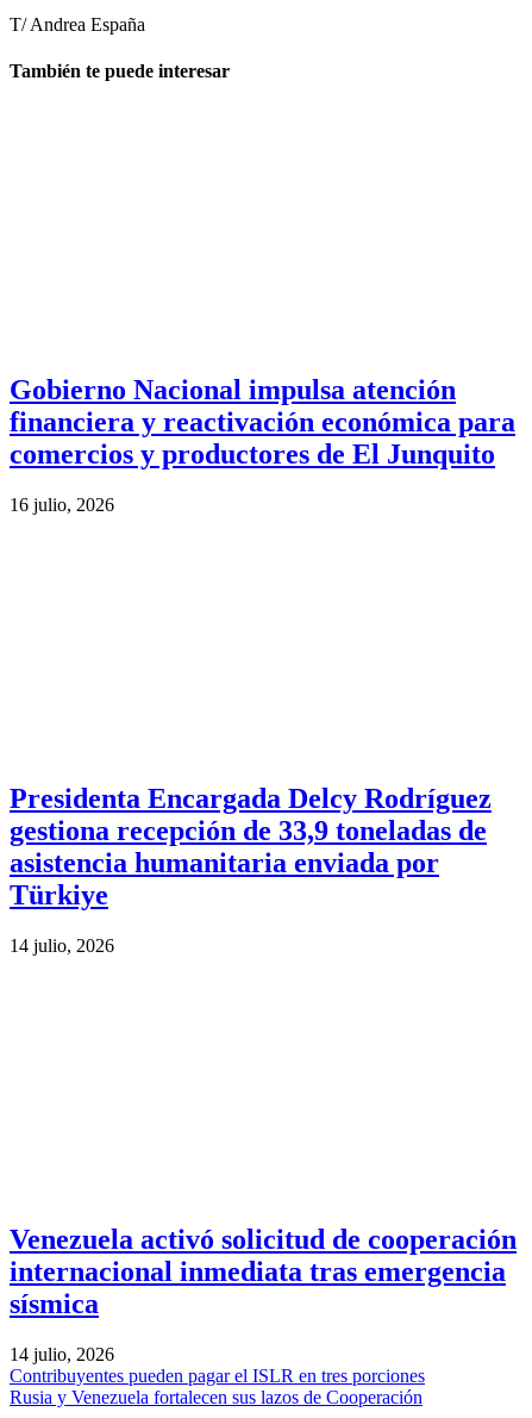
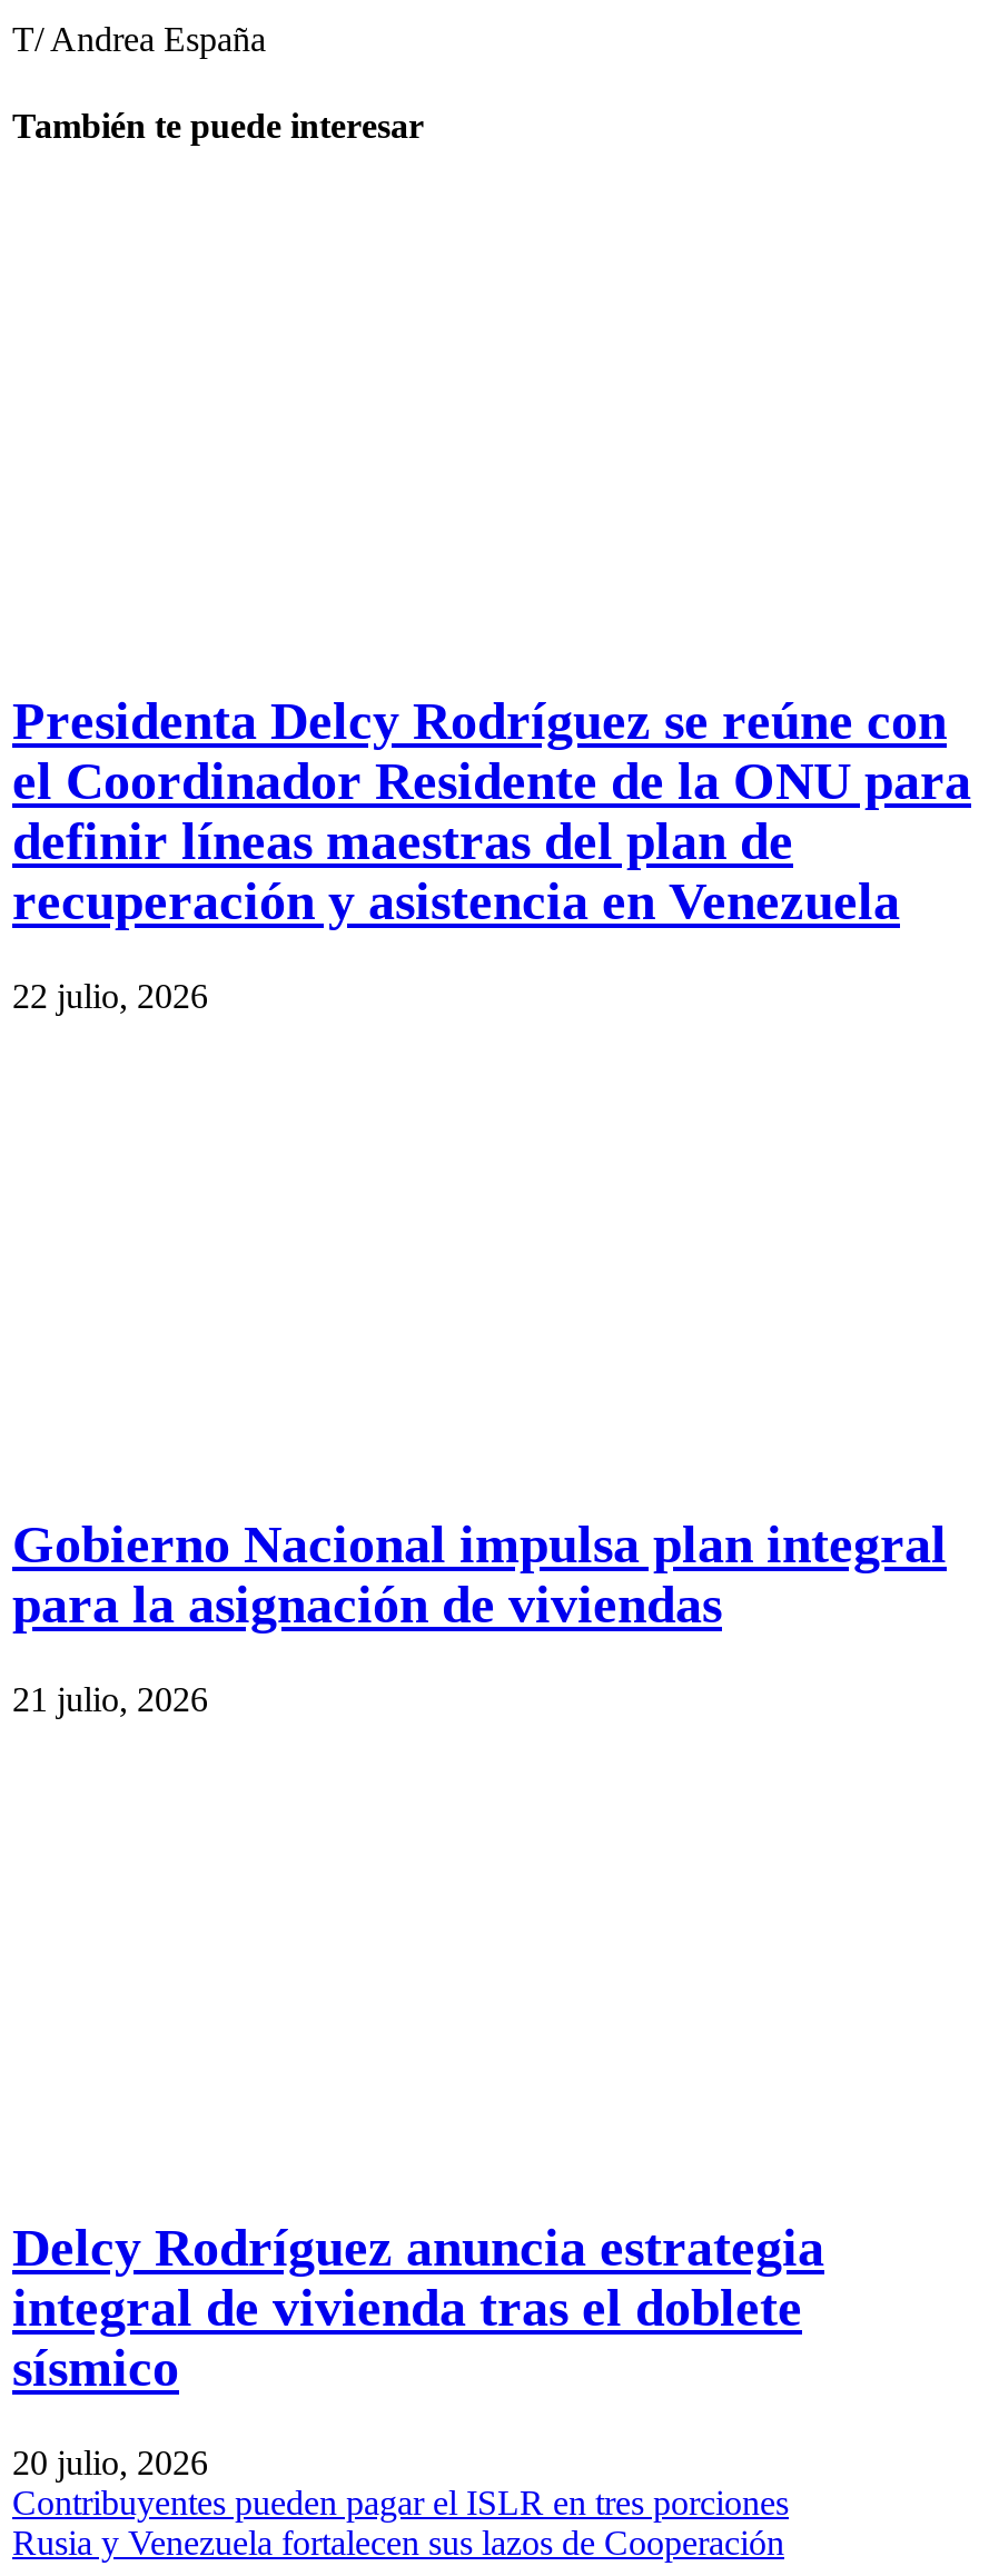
[10,374,515,470] Gobierno Nacional impulsa atención | financiera y reactivación económica para | comercios y productores de El Junquito -> [12,693,971,931] Presidenta Delcy Rodríguez se reúne con | el Coordinador Residente de la ONU para | definir líneas maestras del plan de | recuperación y asistencia en Venezuela
[10,495,114,515] 16 julio, 2026 -> [12,977,208,1015] 22 julio, 2026
[10,783,492,910] Presidenta Encargada Delcy Rodríguez | gestiona recepción de 33,9 toneladas de | asistencia humanitaria enviada por | Türkiye -> [12,1516,947,1634] Gobierno Nacional impulsa plan integral | para la asignación de viviendas
[10,935,114,956] 14 julio, 2026 -> [12,1680,208,1718] 21 julio, 2026
[10,1224,517,1319] Venezuela activó solicitud de cooperación | internacional inmediata tras emergencia | sísmica -> [12,2219,824,2397] Delcy Rodríguez anuncia estrategia | integral de vivienda tras el doblete | sísmico
[10,1344,114,1364] 14 julio, 2026 -> [12,2443,208,2481] 20 julio, 2026

